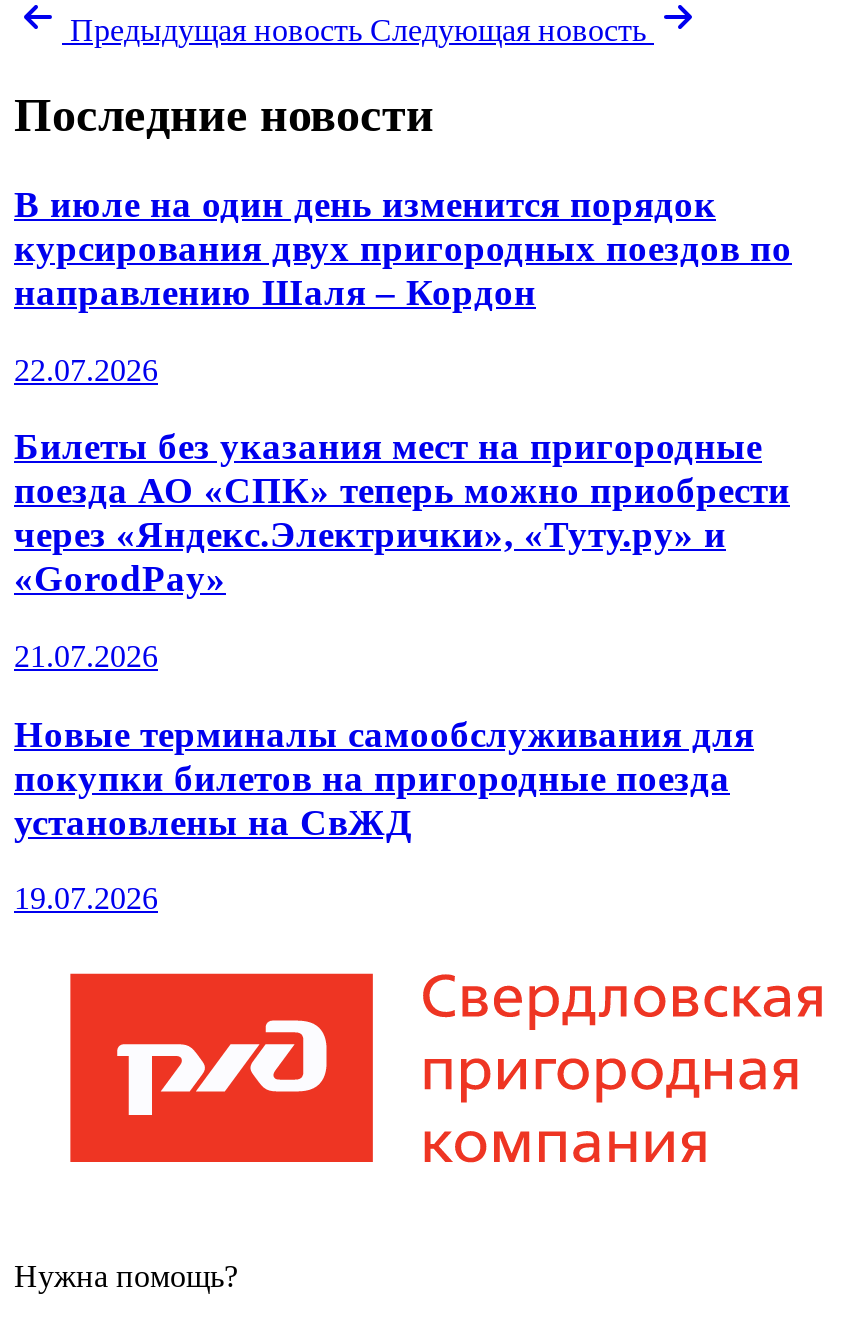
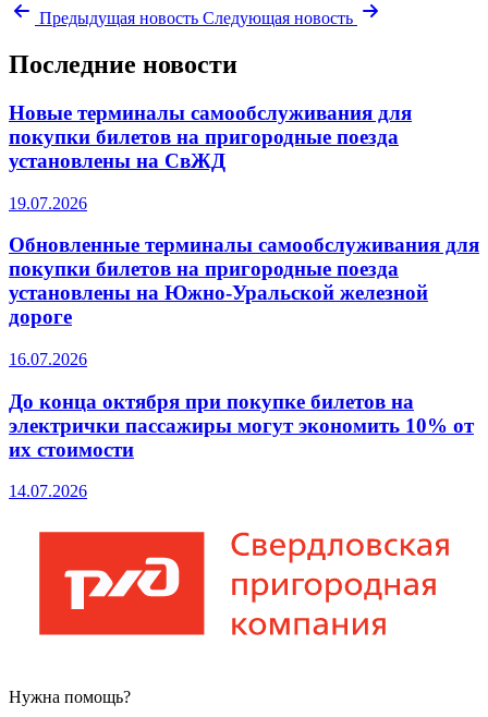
[14,183,792,673] В июле на один день изменится порядок | курсирования двух пригородных поездов по | направлению Шаля – Кордон | 22.07.2026 | Билеты без указания мест на пригородные | поезда АО «СПК» теперь можно приобрести | через «Яндекс.Электрички», «Туту.ру» и | «GorodPay» | 21.07.2026 -> none
moved [14,712,754,916] -> [9,101,412,212]: Новые терминалы самообслуживания для | покупки билетов на пригородные поезда | установлены на СвЖД | 19.07.2026
none -> [9,234,479,501] Обновленные терминалы самообслуживания для | покупки билетов на пригородные поезда | установлены на Южно-Уральской железной | дороге | 16.07.2026 | До конца октября при покупке билетов на | электрички пассажиры могут экономить 10% от | их стоимости | 14.07.2026

